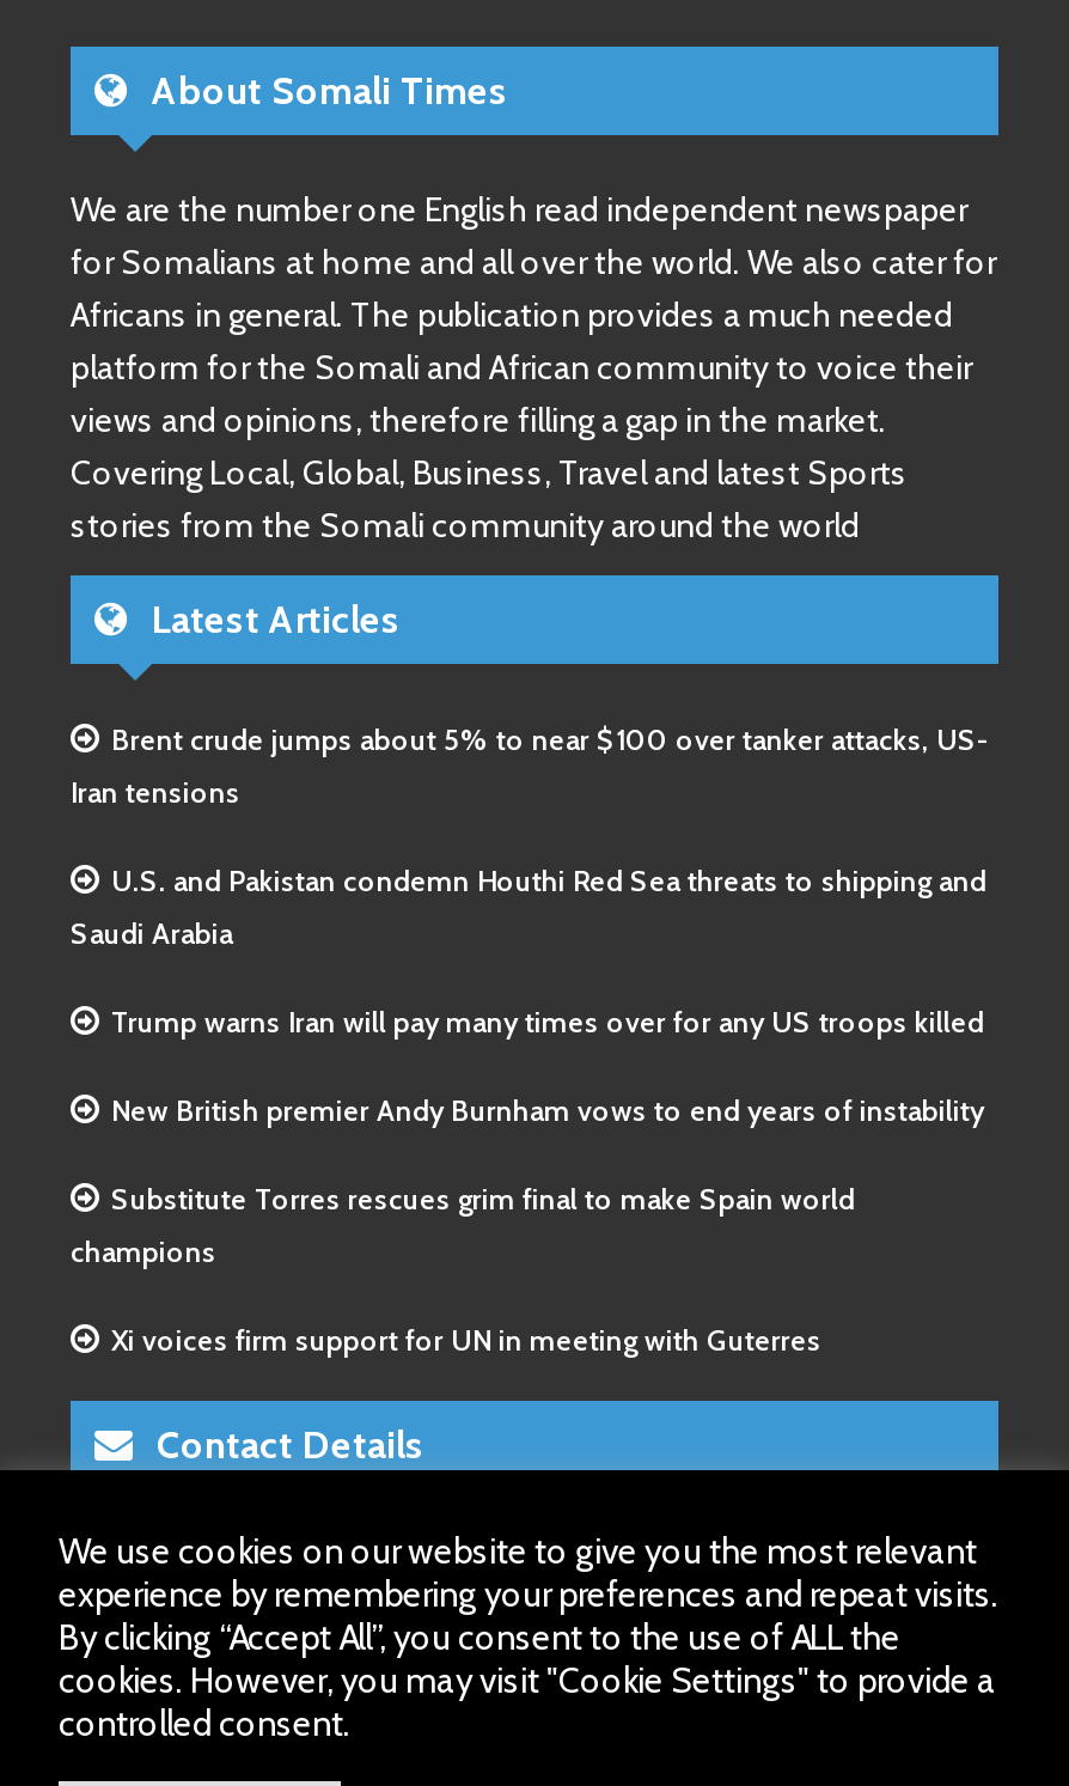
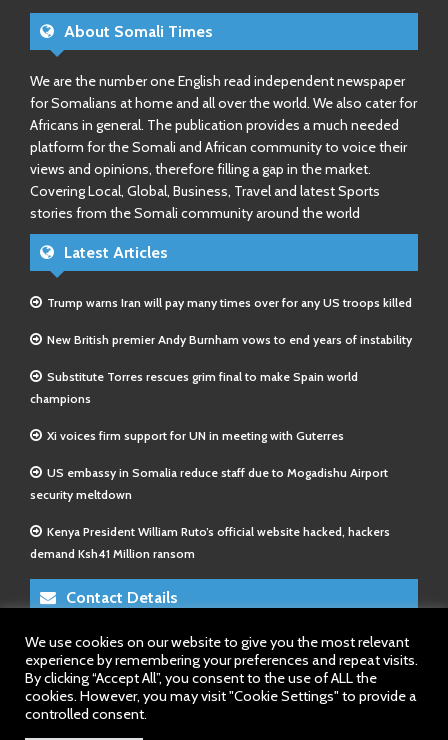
[71,721,991,951] Brent crude jumps about 5% to near $100 over tanker attacks, US- | Iran tensions | U.S. and Pakistan condemn Houthi Red Sea threats to shipping and | Saudi Arabia -> none
moved [71,1004,984,1358] -> [30,295,412,443]: Trump warns Iran will pay many times over for any US troops killed | New British premier Andy Burnham vows to end years of instability | Substitute Torres rescues grim final to make Spain world | champions | Xi voices firm support for UN in meeting with Guterres
none -> [30,465,390,561] US embassy in Somalia reduce staff due to Mogadishu Airport | security meltdown | Kenya President William Ruto’s official website hacked, hackers | demand Ksh41 Million ransom

